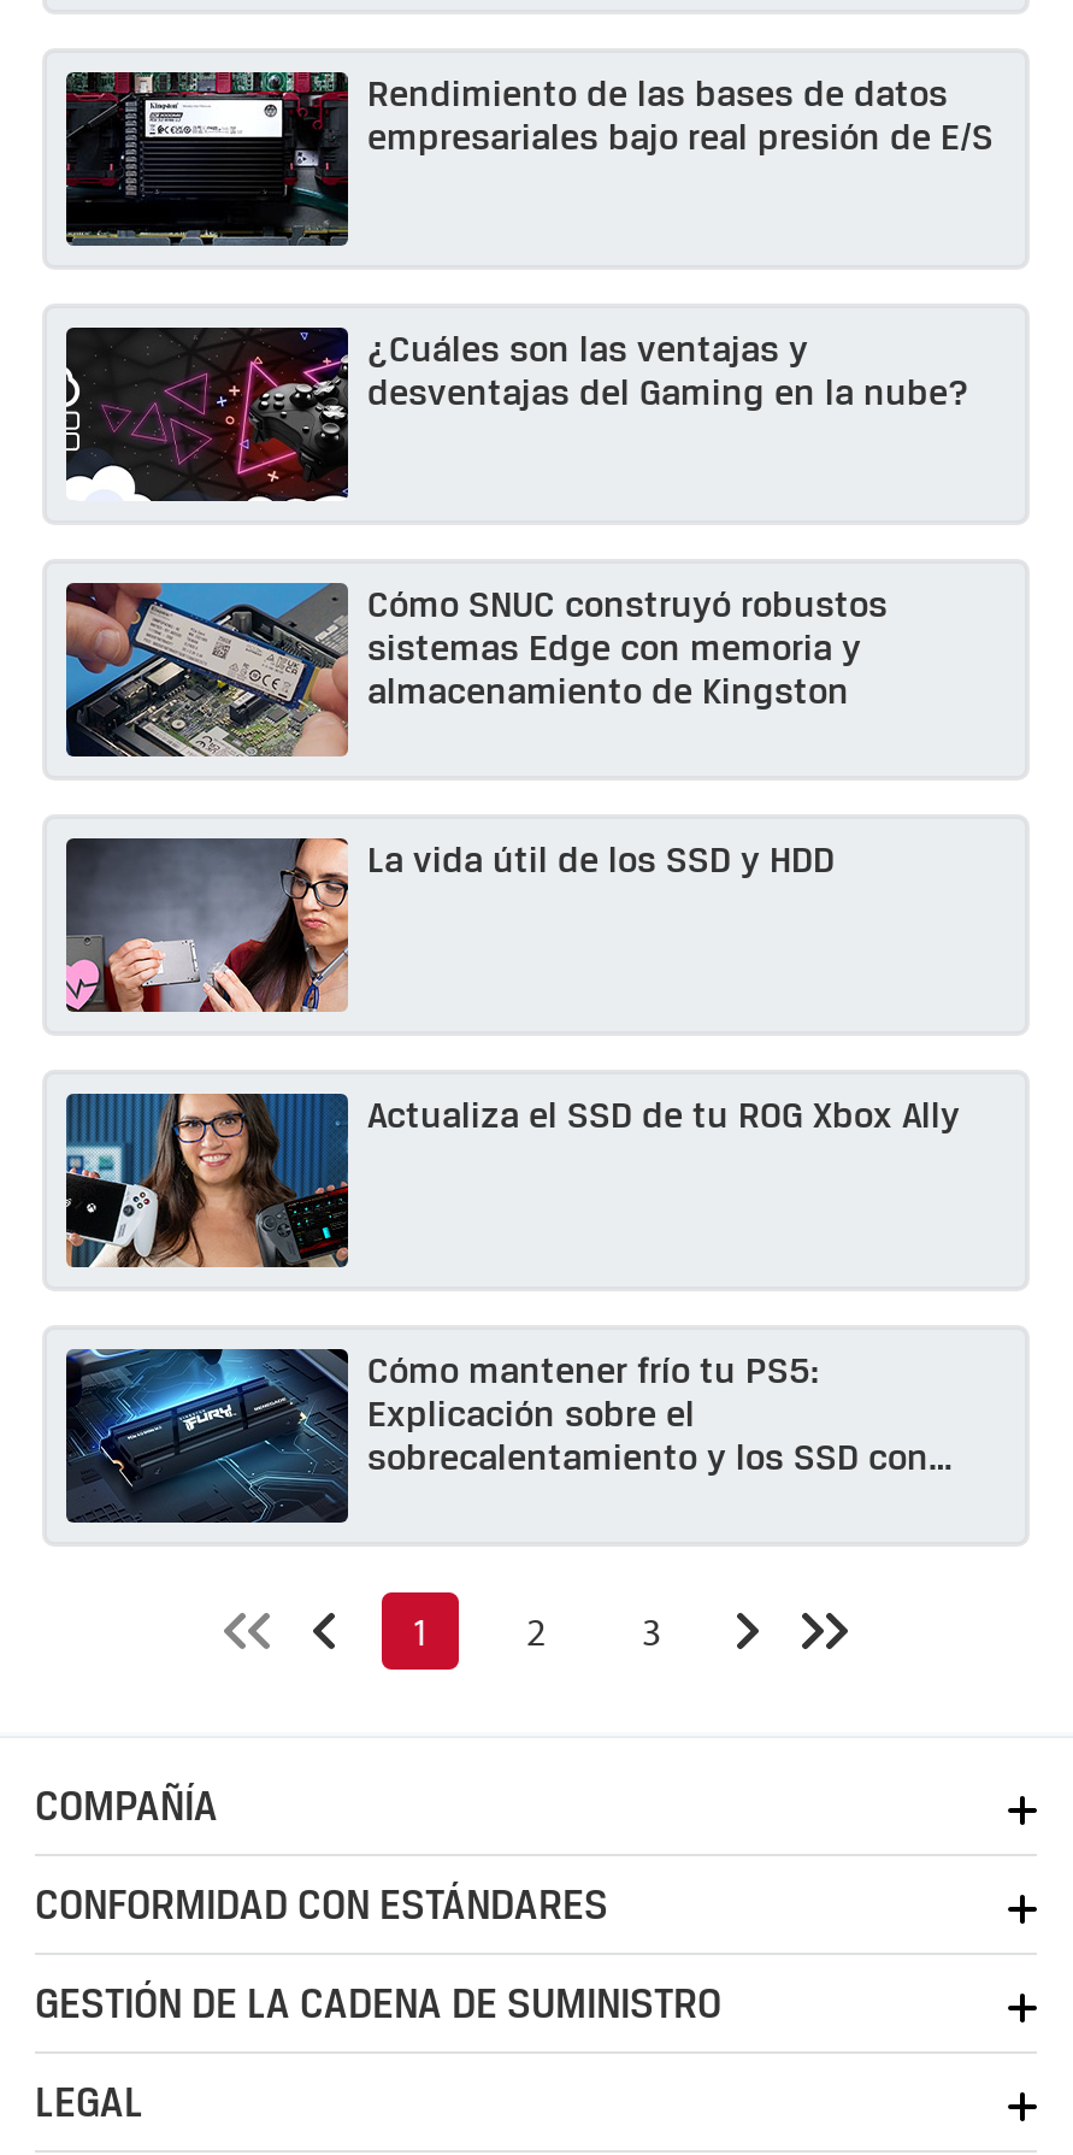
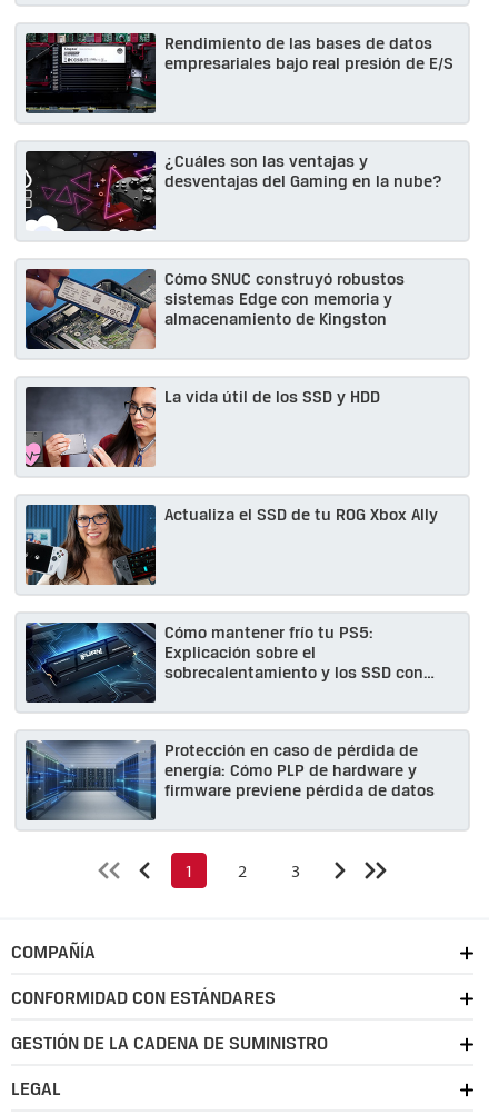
none -> [24,740,435,820] [image] | Protección en caso de pérdida de | energía: Cómo PLP de hardware y | firmware previene pérdida de datos

